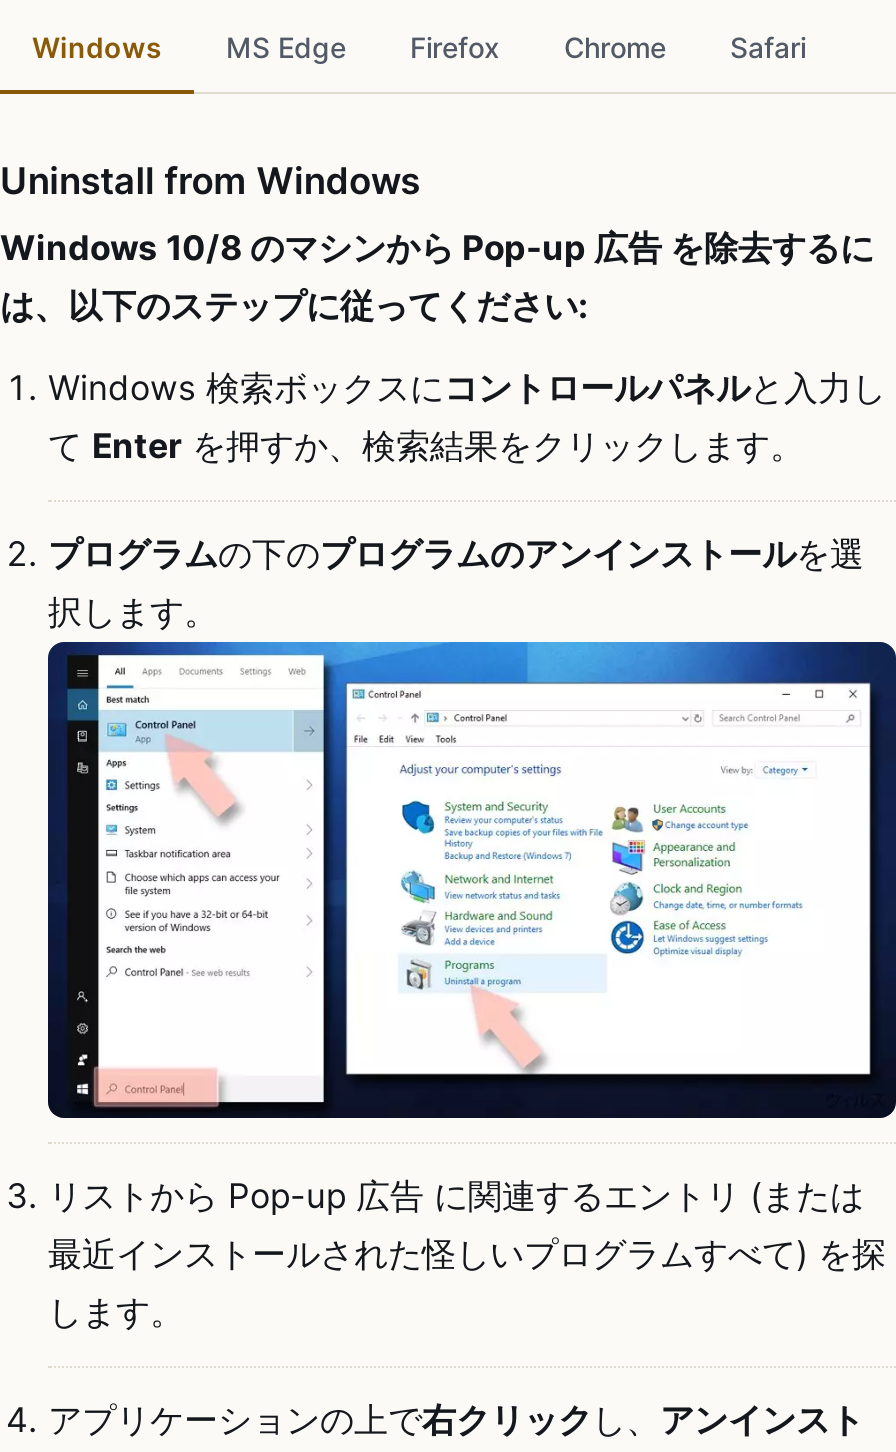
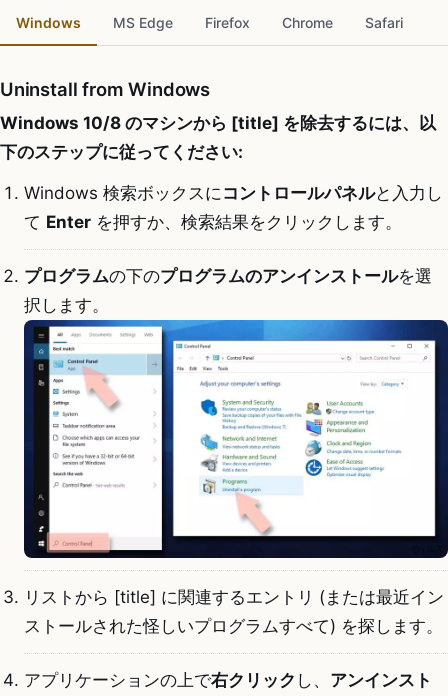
[0,228,874,326] Windows 10/8 のマシンから Pop-up 広告 を除去するに | は、以下のステップに従ってください: -> [0,113,436,162] Windows 10/8 のマシンから [title] を除去するには、以 | 下のステップに従ってください:
[48,1177,886,1333] リストから Pop-up 広告 に関連するエントリ (または | 最近インストールされた怪しいプログラムすべて) を探 | します。 -> [24,587,444,636] リストから [title] に関連するエントリ (または最近イン | ストールされた怪しいプログラムすべて) を探します。

